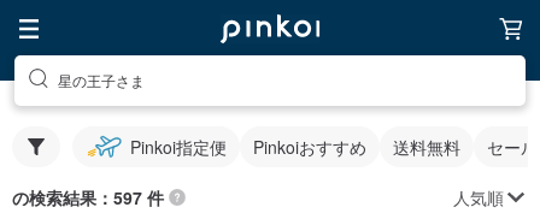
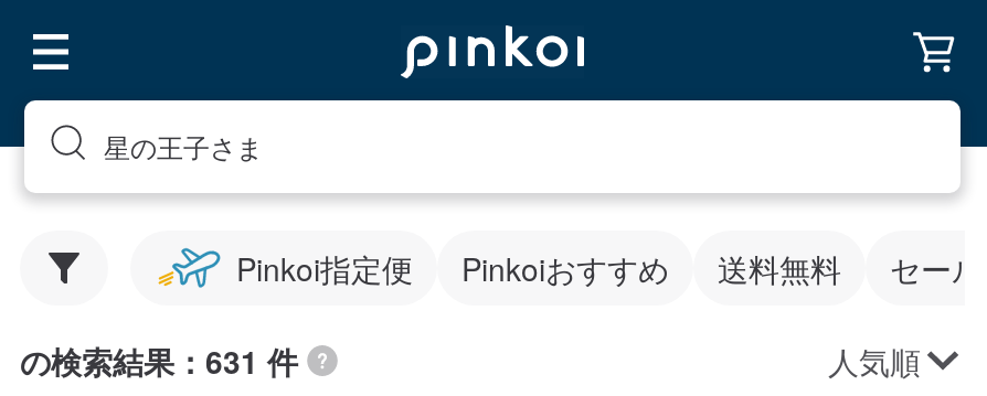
[12,185,164,209] の検索結果：597 件 -> [20,339,298,383] の検索結果：631 件

